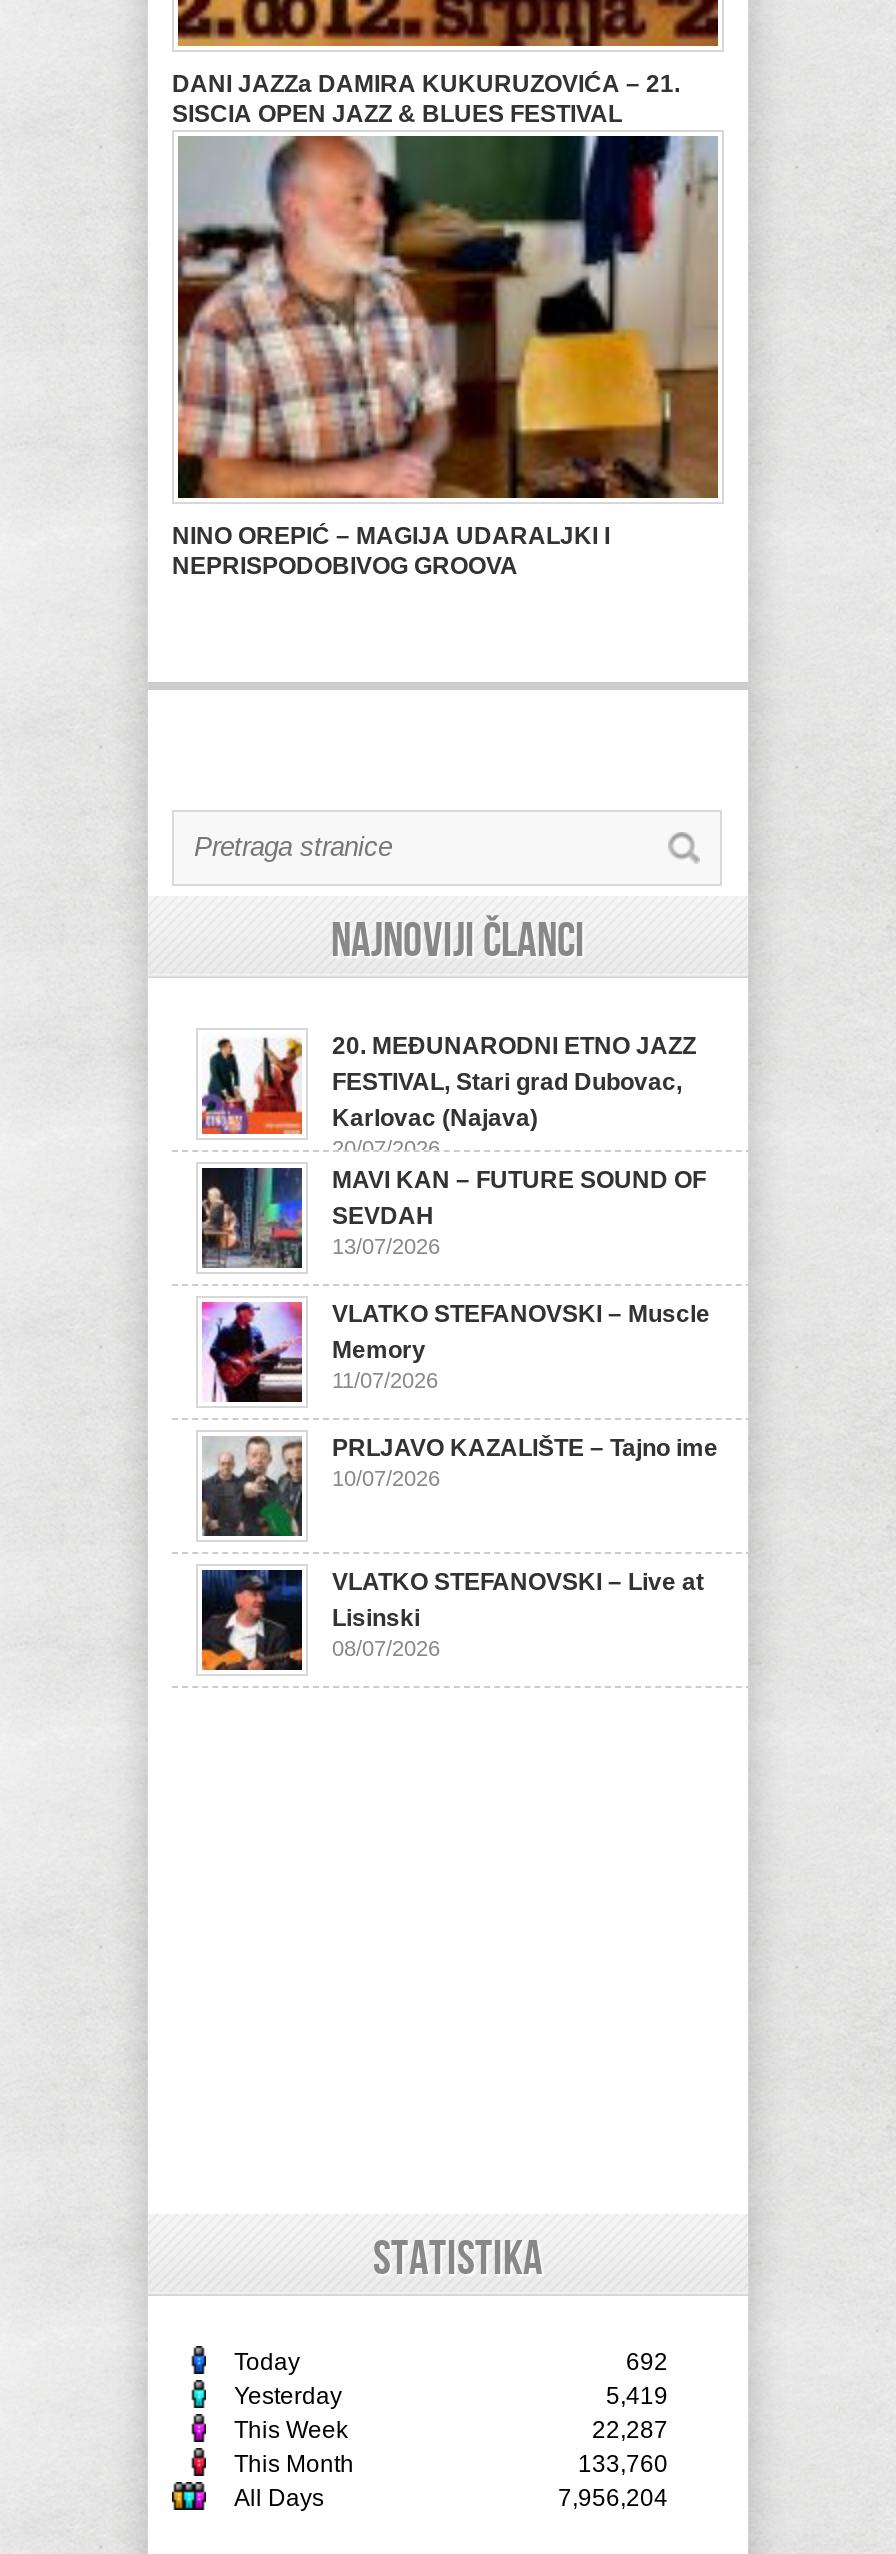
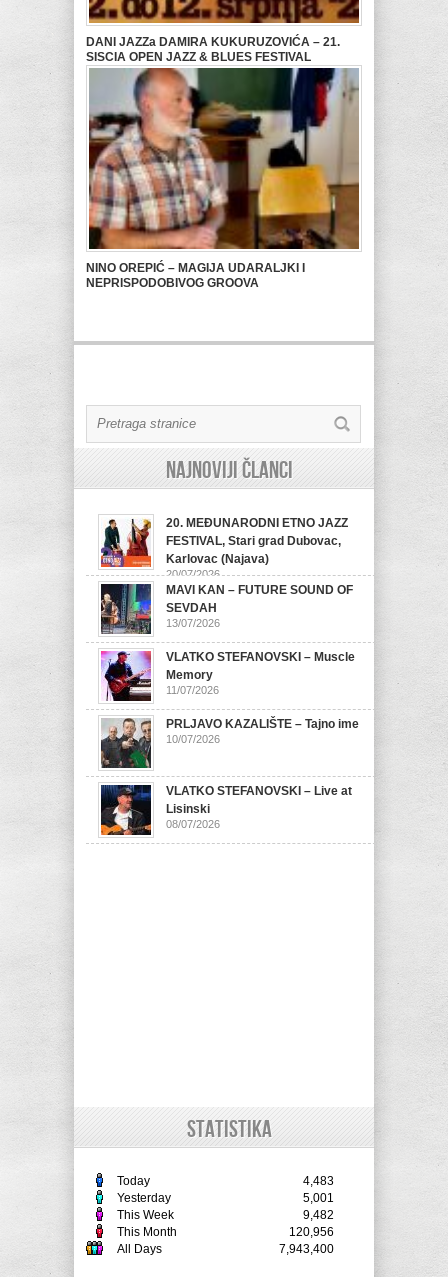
[626,2348,668,2376] 692 -> [303,1174,334,1188] 4,483
[606,2382,668,2410] 5,419 -> [303,1191,334,1205] 5,001
[592,2416,668,2444] 22,287 -> [303,1208,334,1222] 9,482
[578,2450,668,2478] 133,760 -> [289,1225,334,1239] 120,956
[558,2484,668,2512] 7,956,204 -> [279,1242,334,1256] 7,943,400

